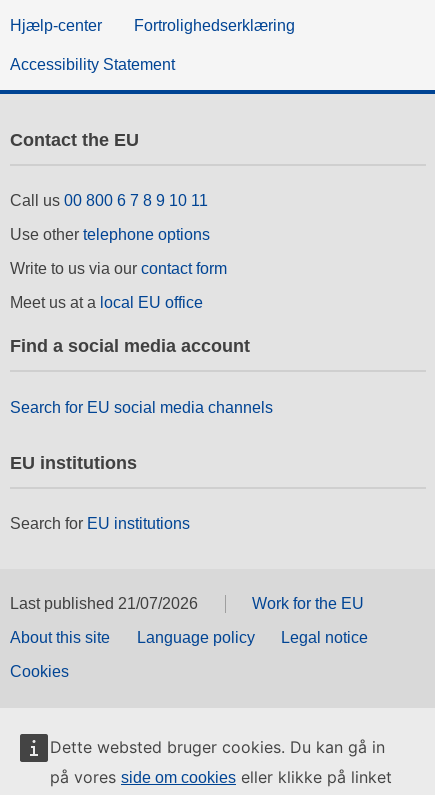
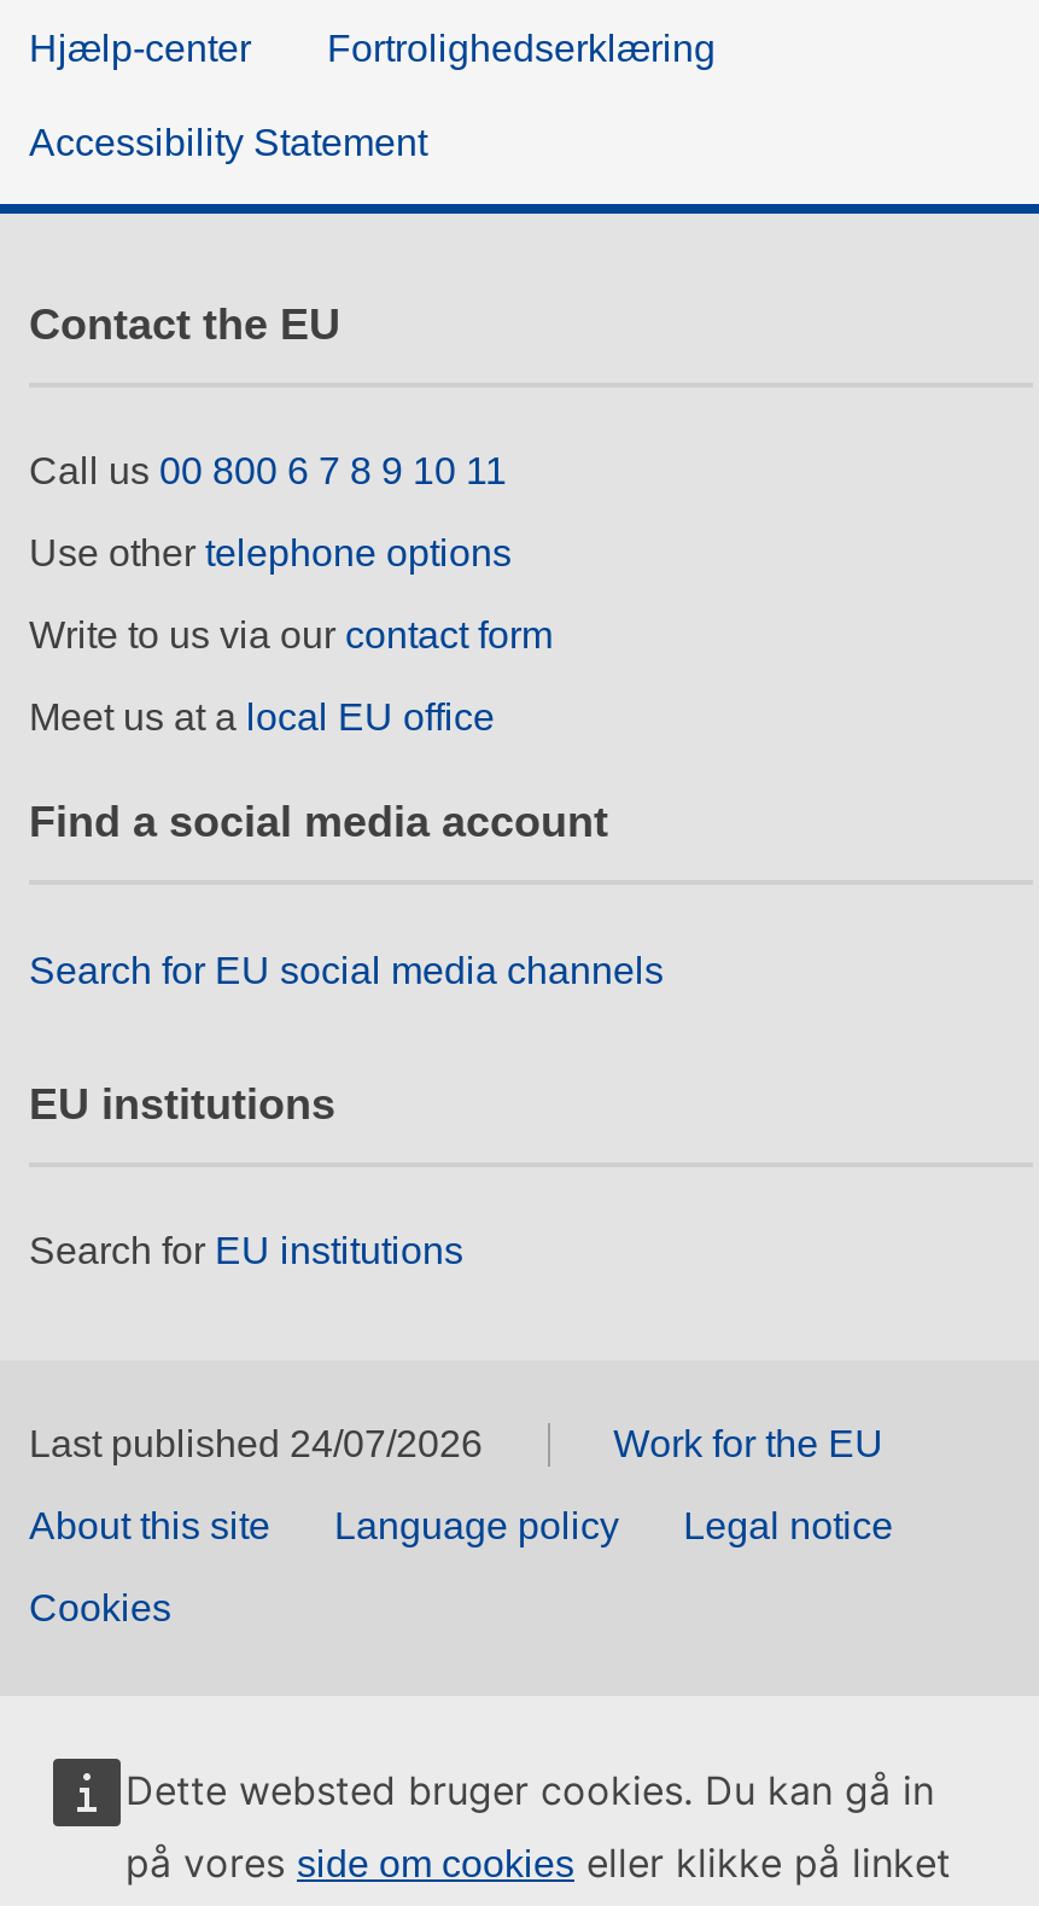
[10,595,198,612] Last published 21/07/2026 -> [29,1424,483,1465] Last published 24/07/2026

